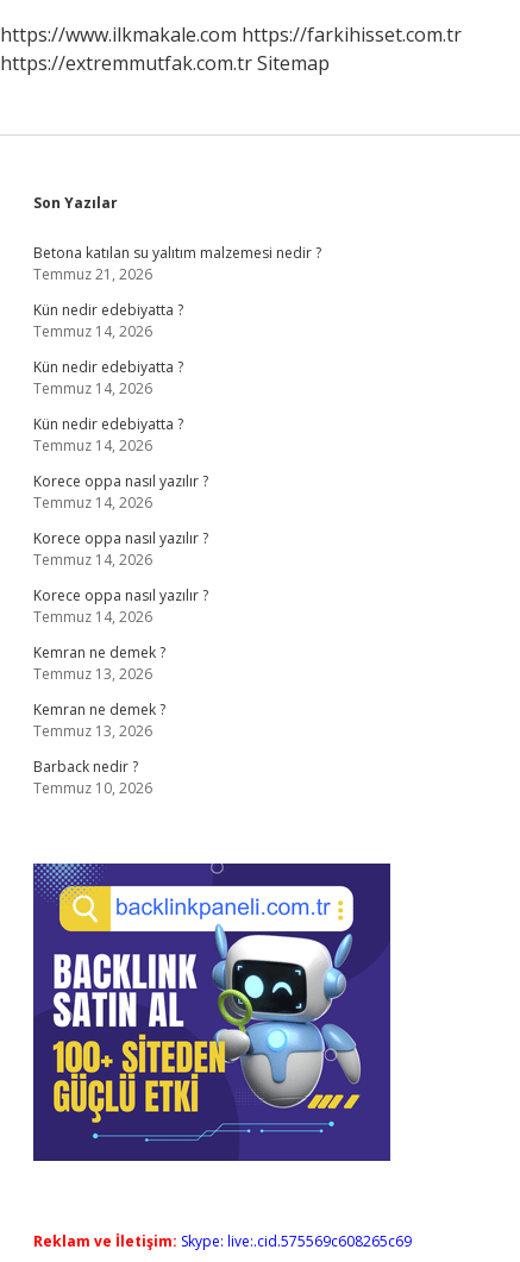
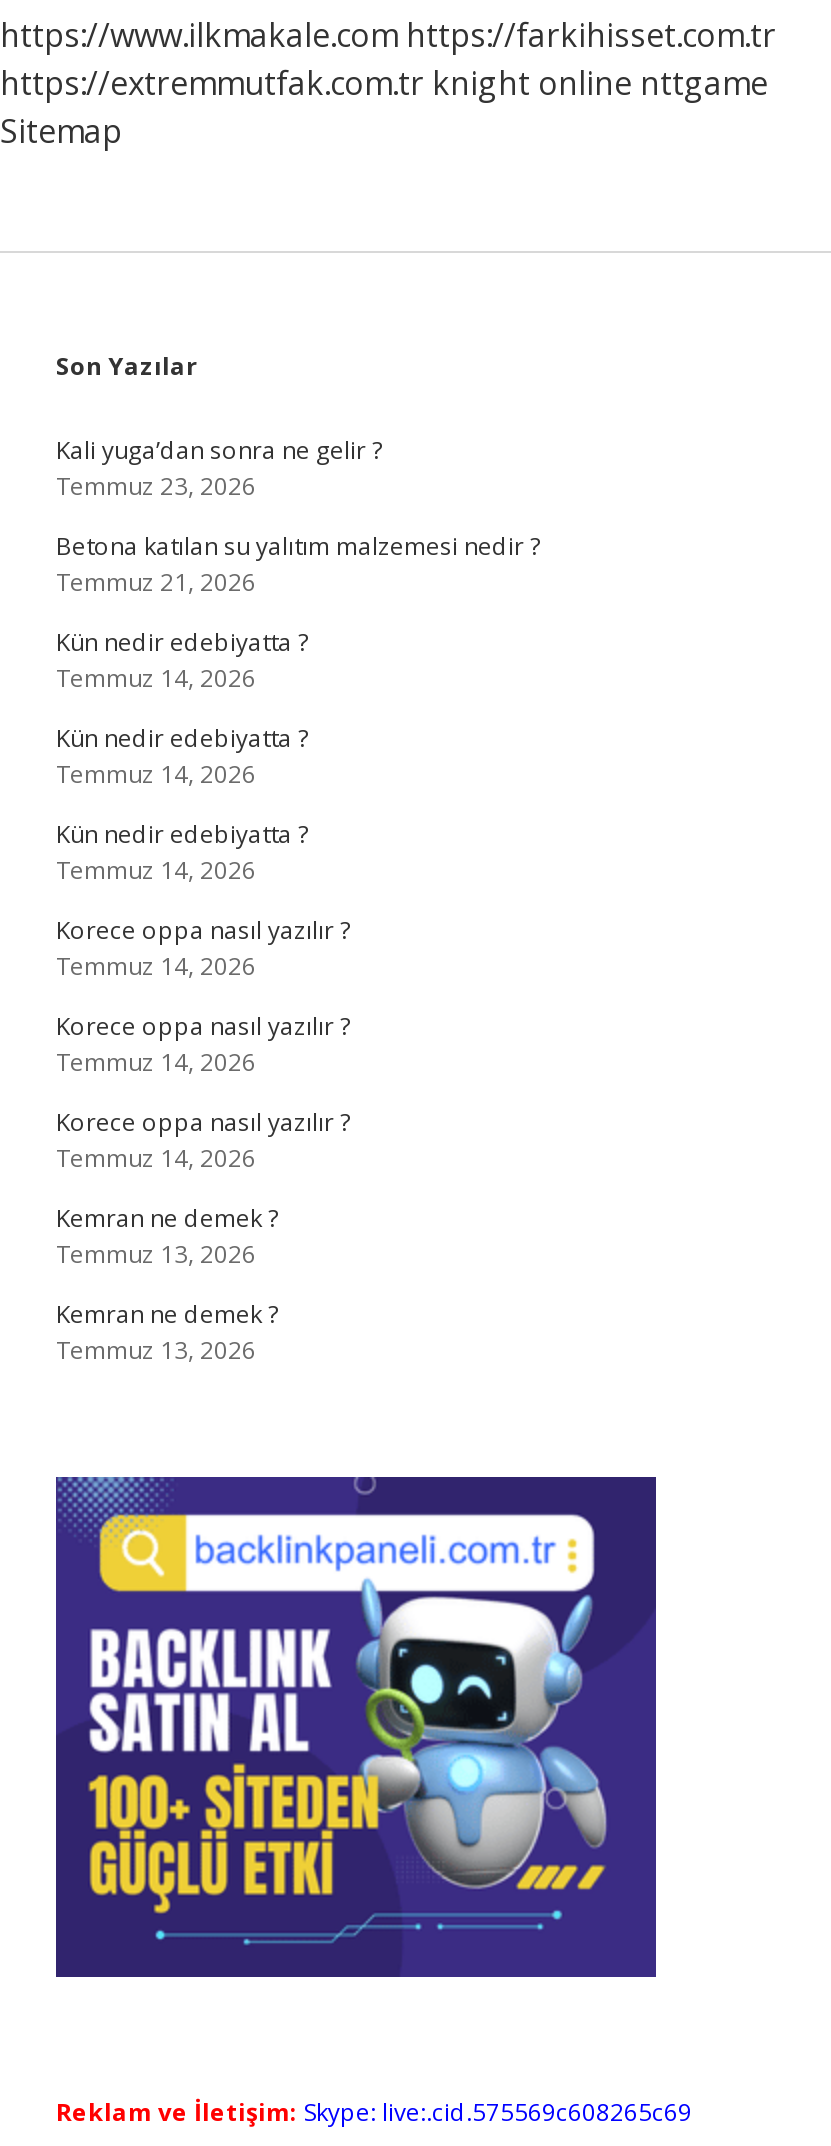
[0,50,330,76] https://extremmutfak.com.tr Sitemap -> [0,61,768,153] https://extremmutfak.com.tr knight online nttgame | Sitemap
none -> [56,433,382,503] Kali yuga’dan sonra ne gelir ? | Temmuz 23, 2026
moved [33,243,321,741] -> [56,529,540,1367]: Betona katılan su yalıtım malzemesi nedir ? | Temmuz 21, 2026 | Kün nedir edebiyatta ? | ... | Kemran ne demek ? | Temmuz 13, 2026
[33,756,152,798] Barback nedir ? | Temmuz 10, 2026 -> none

